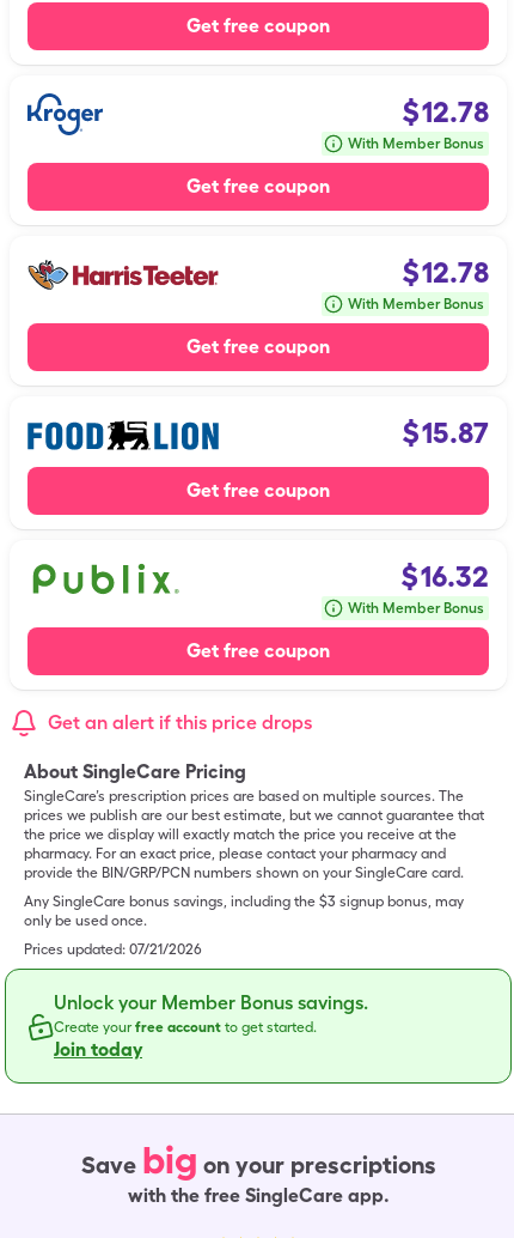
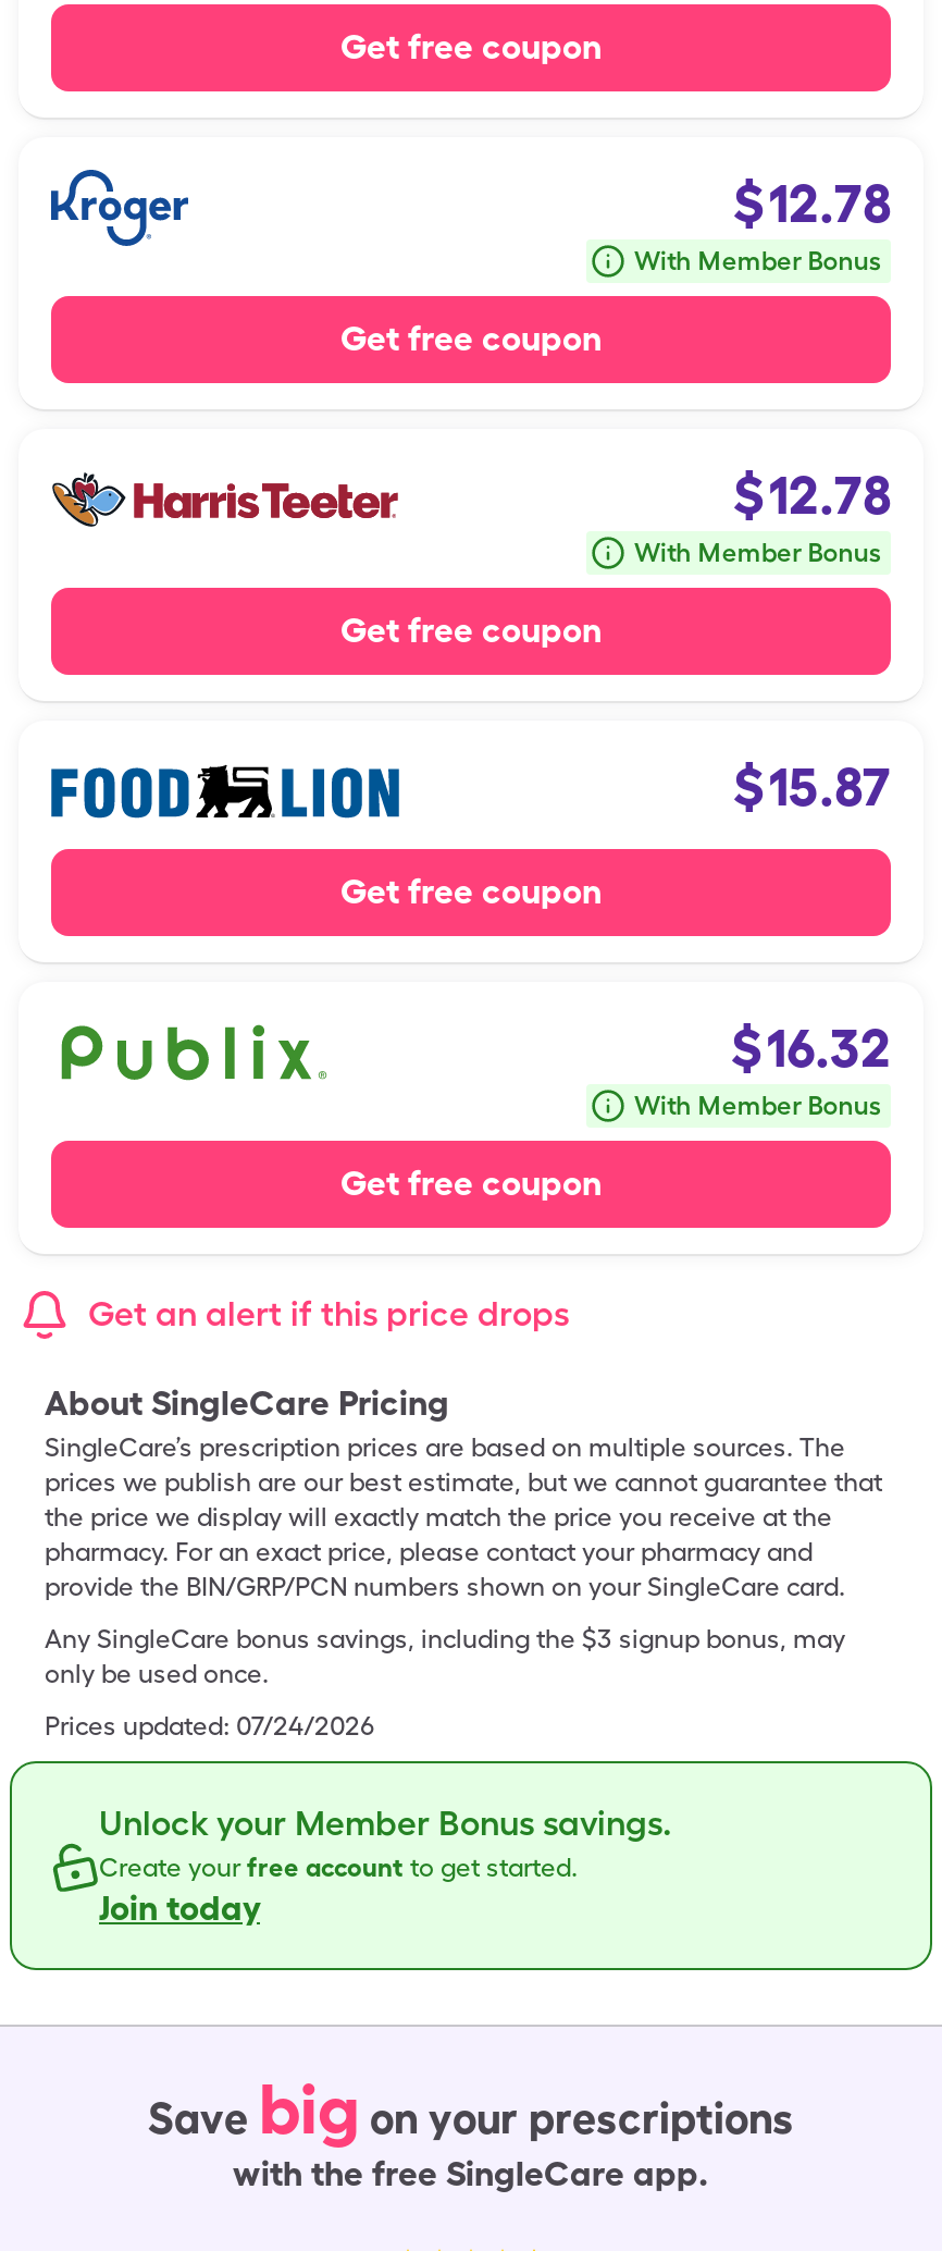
[24,941,202,958] Prices updated: 07/21/2026 -> [45,1711,375,1742] Prices updated: 07/24/2026

